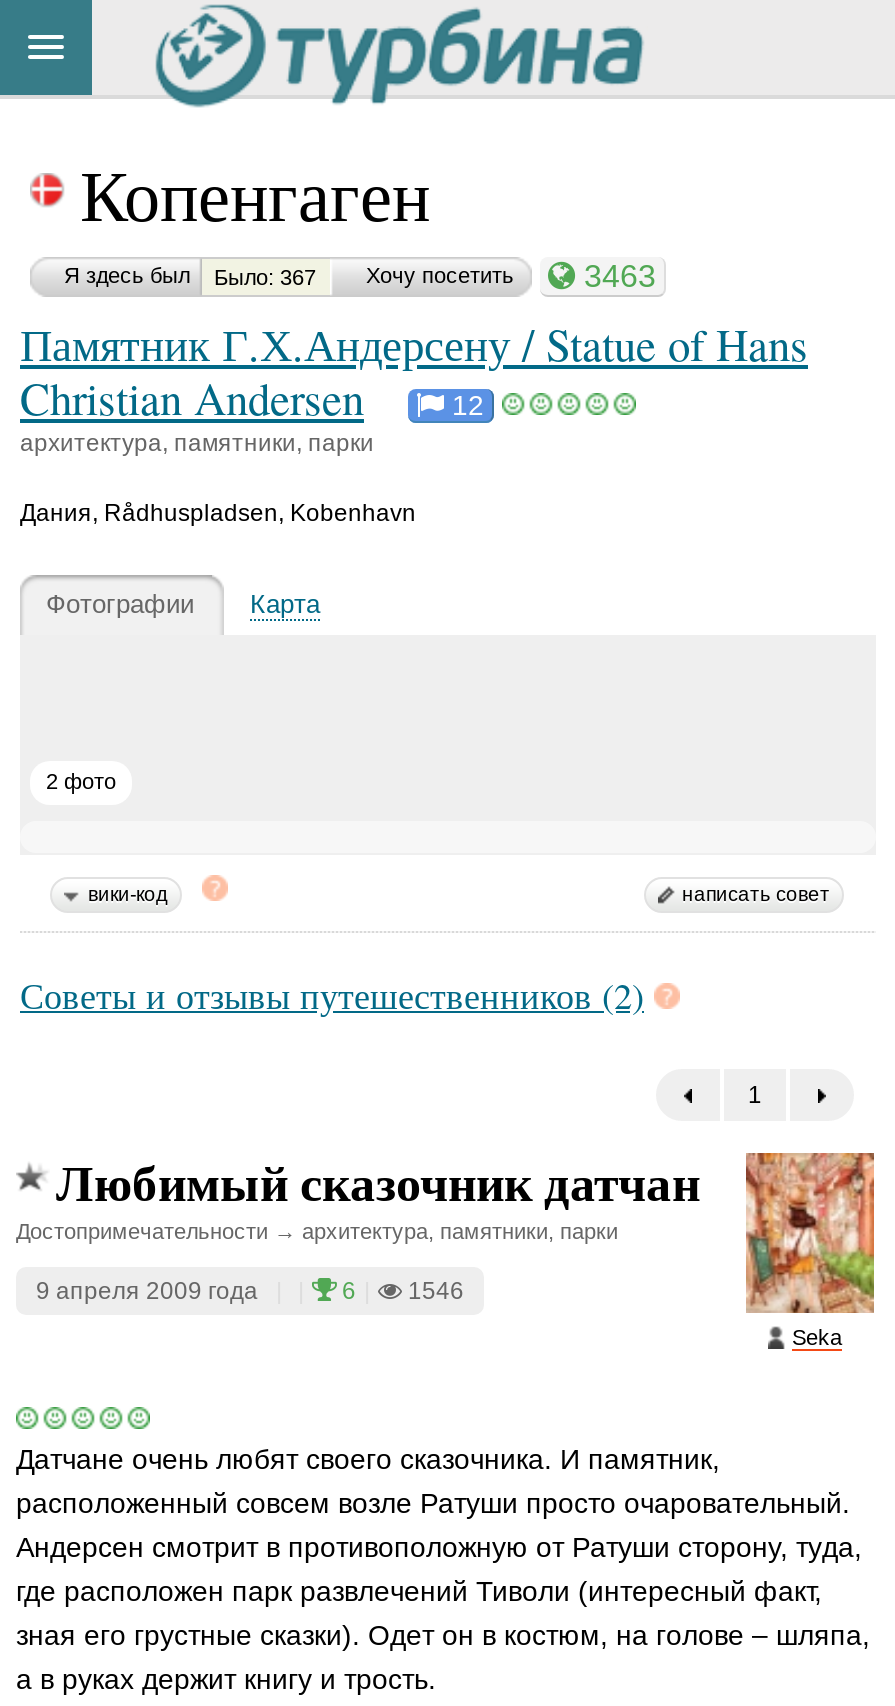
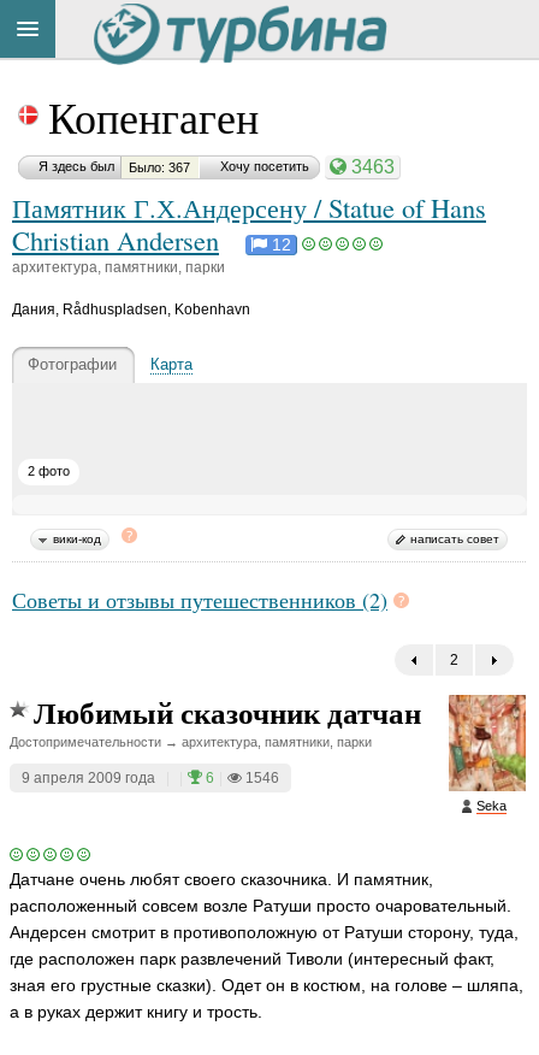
[748,1081,762,1109] 1 -> [450,652,458,668] 2

